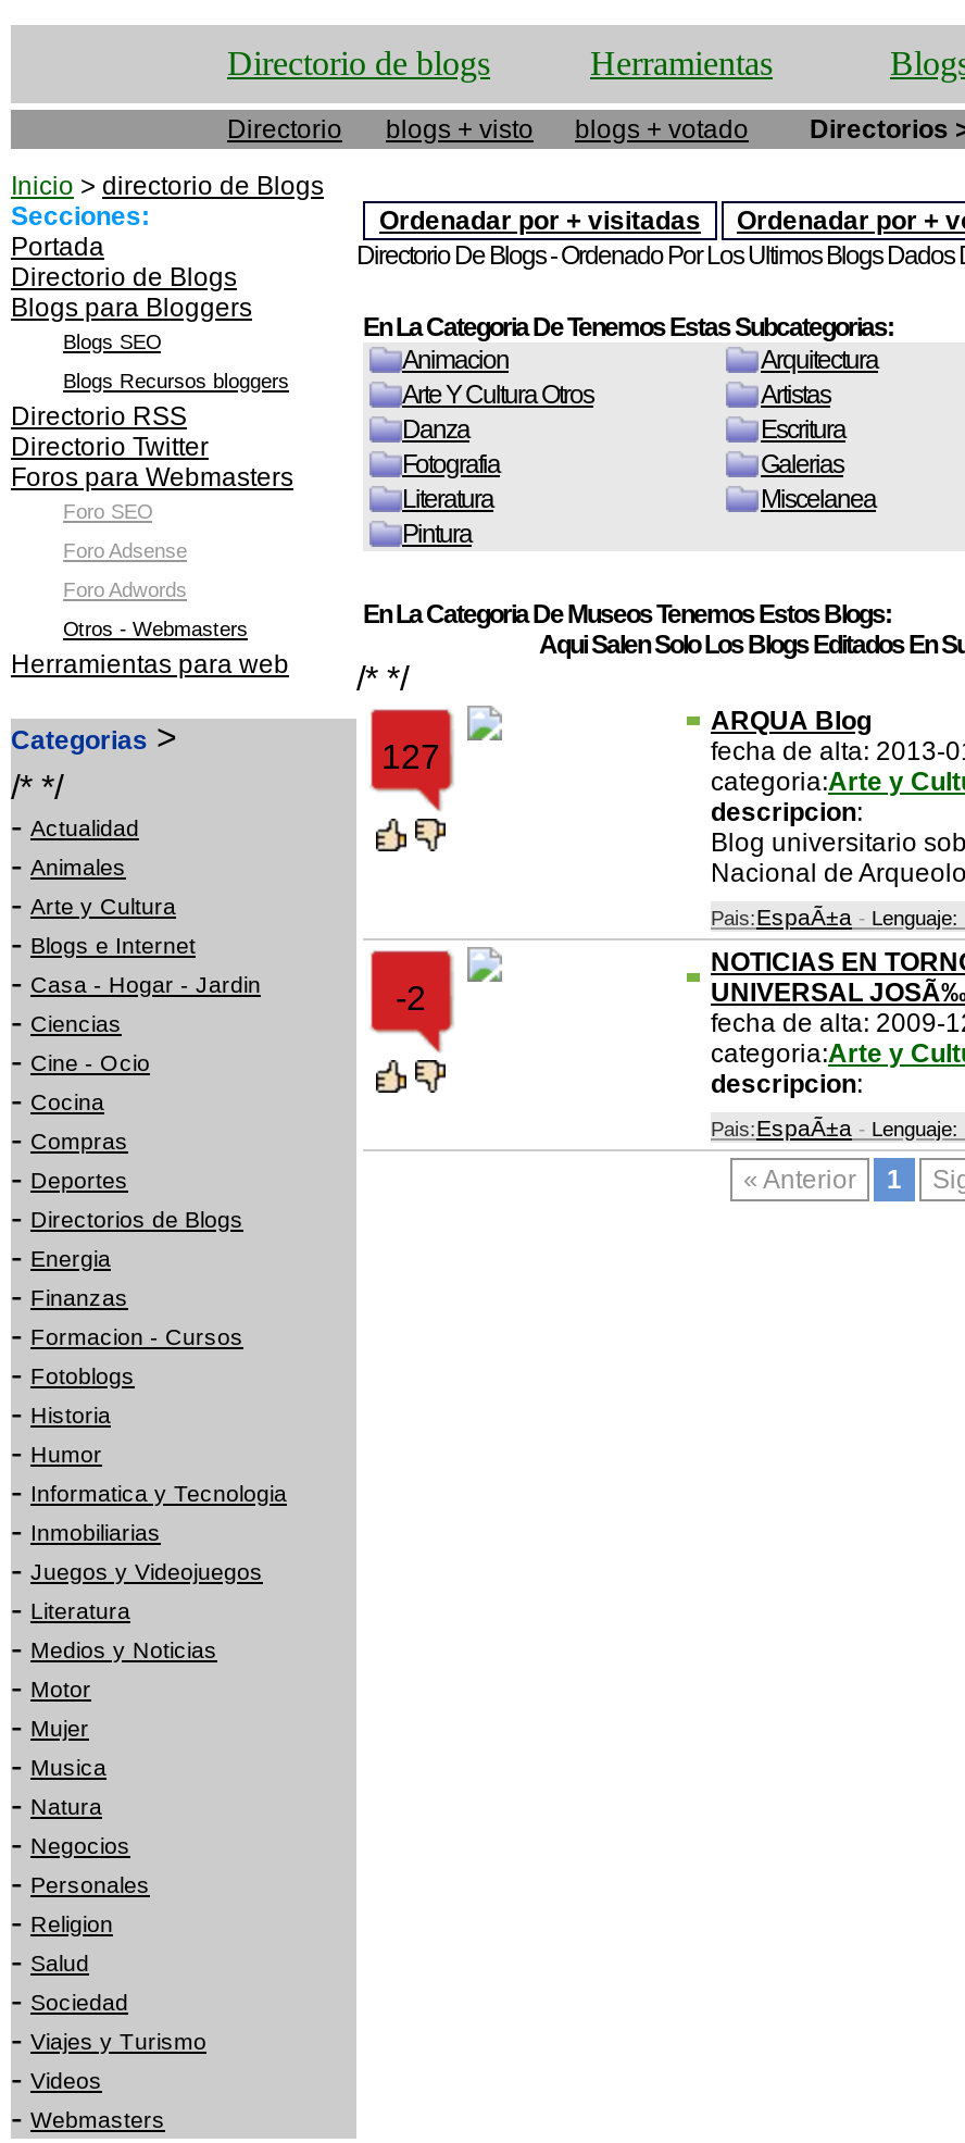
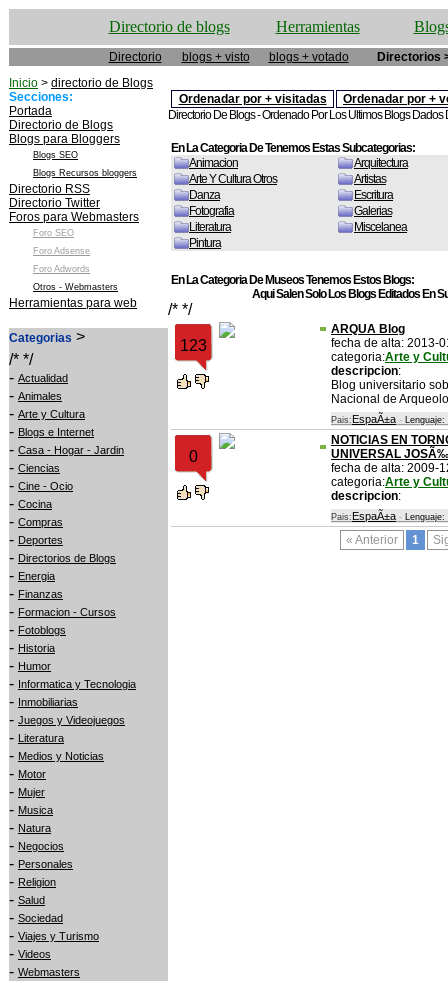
[381,738,440,775] 127 -> [179,337,206,354] 123
[396,980,426,1017] -2 -> [188,448,197,465] 0

